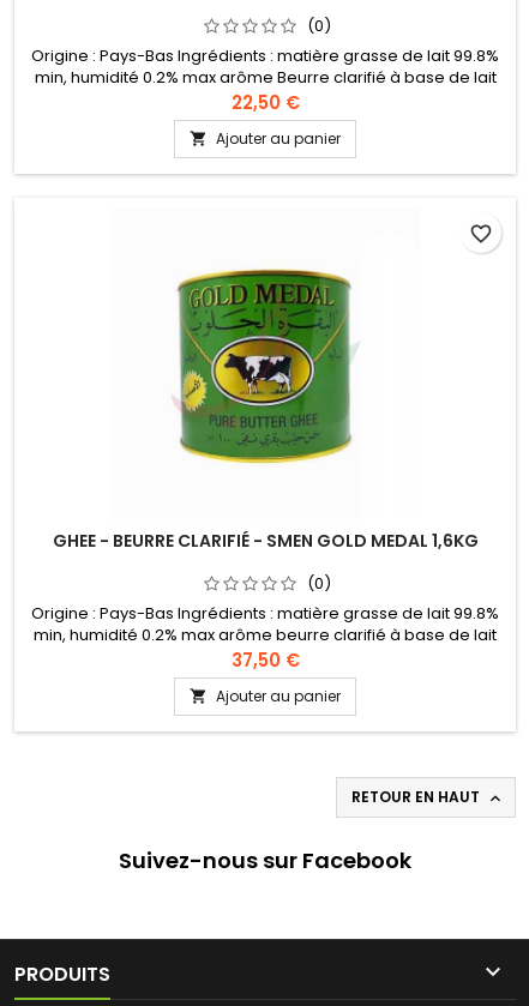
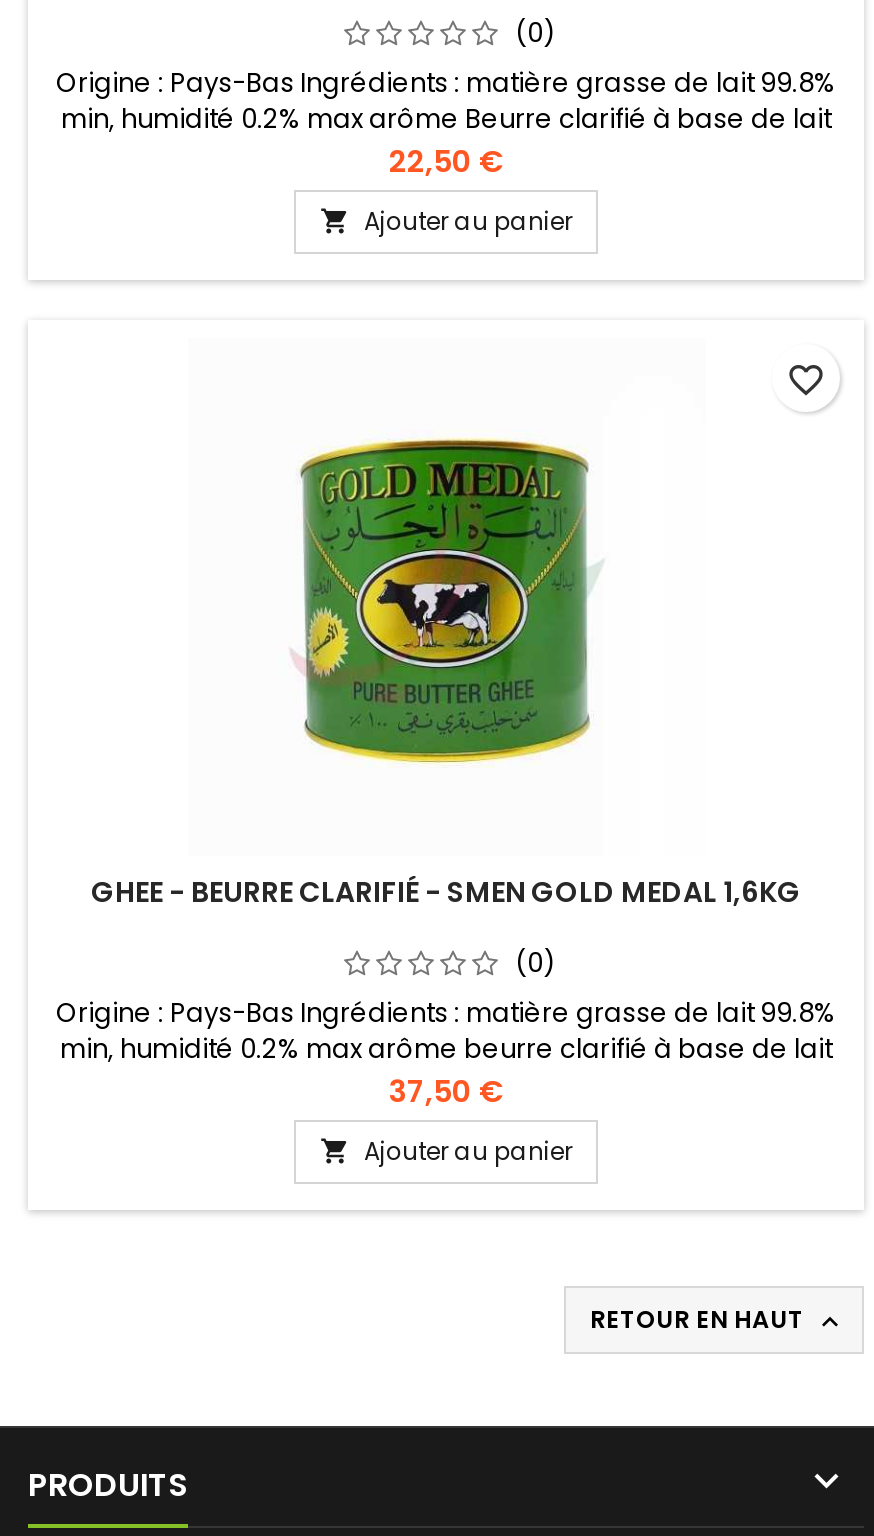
[119,845,411,875] Suivez-nous sur Facebook -> none

